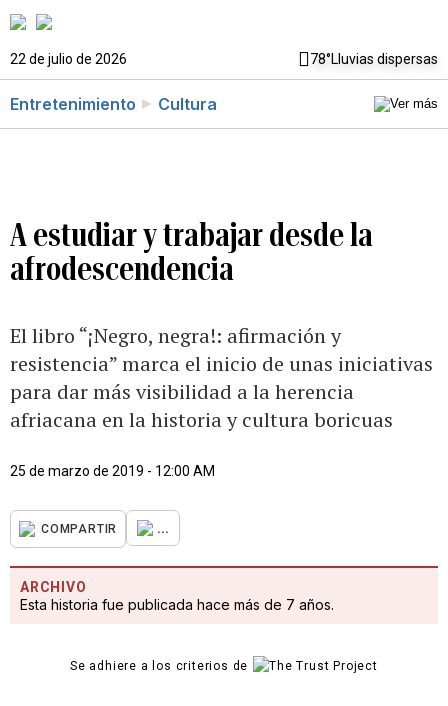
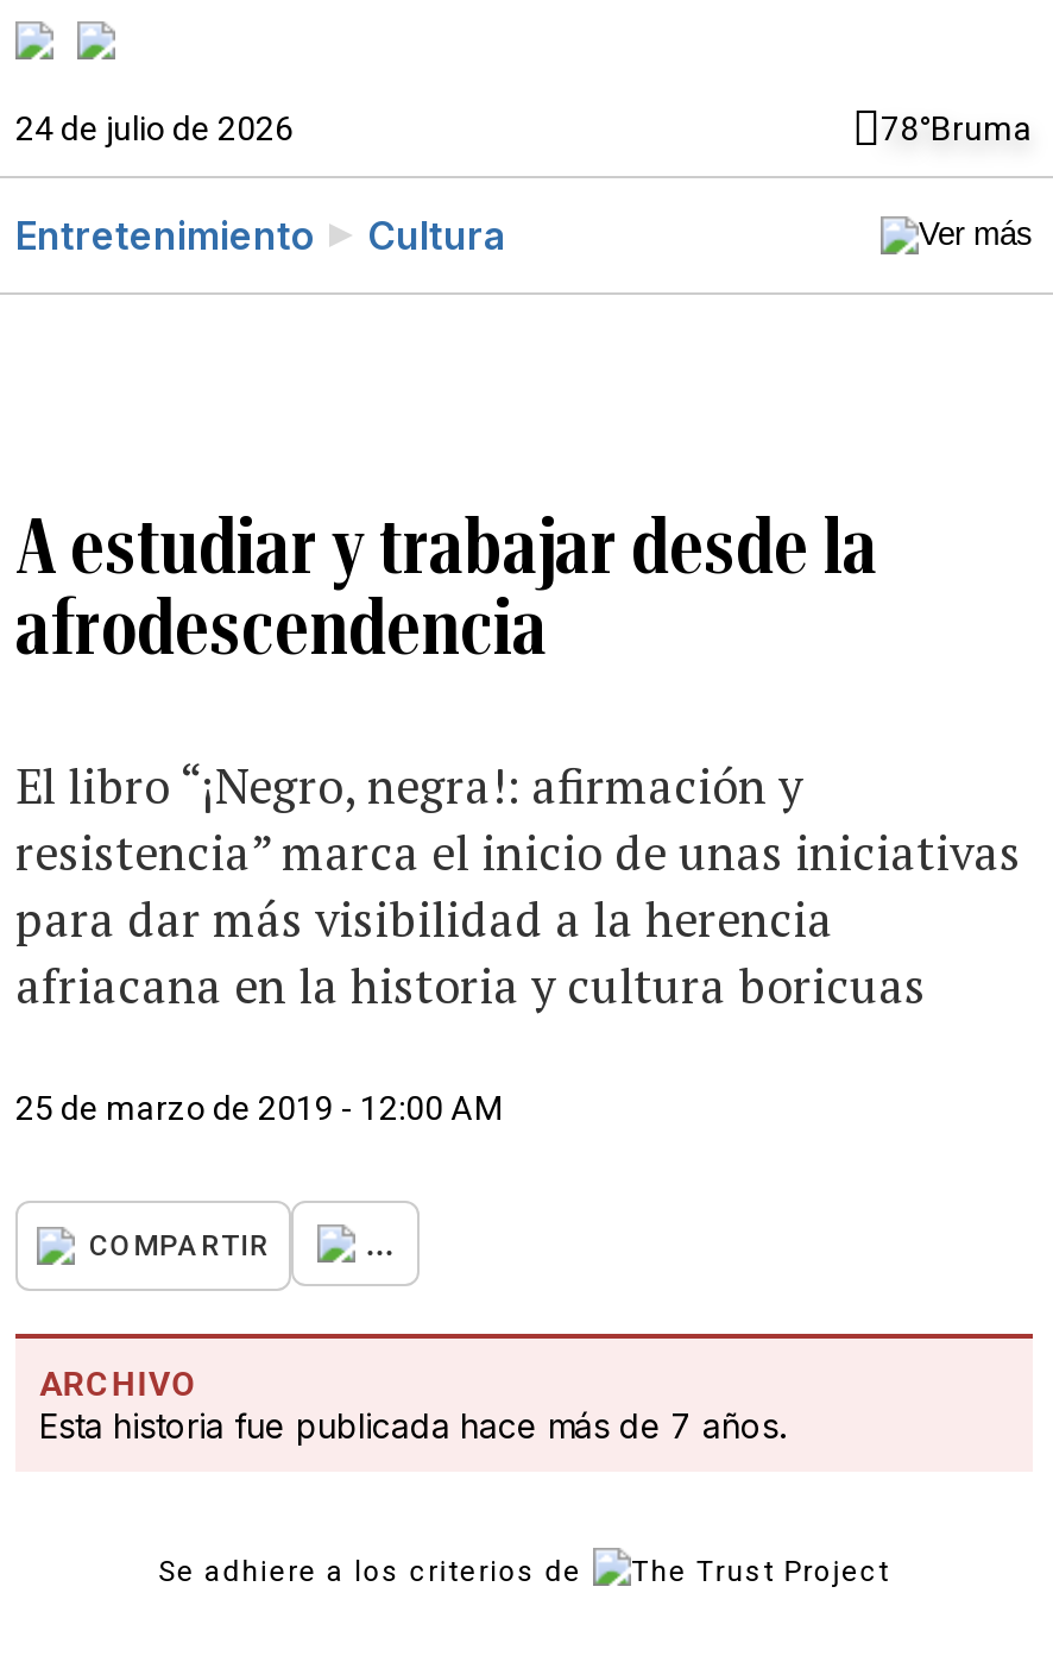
[10,51,438,67] 22 de julio de 2026 | 78°Lluvias dispersas -> [15,109,1033,147] 24 de julio de 2026 | 78°Bruma

